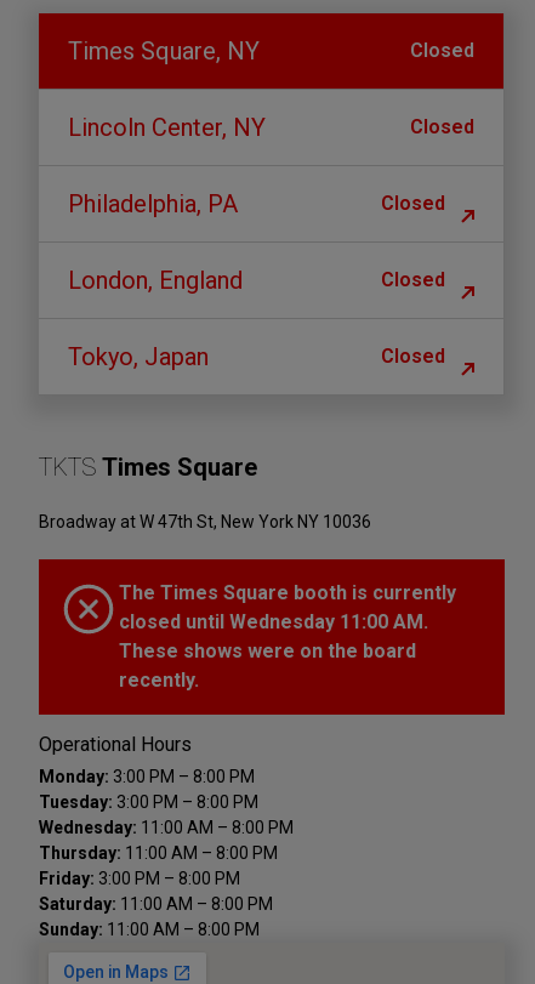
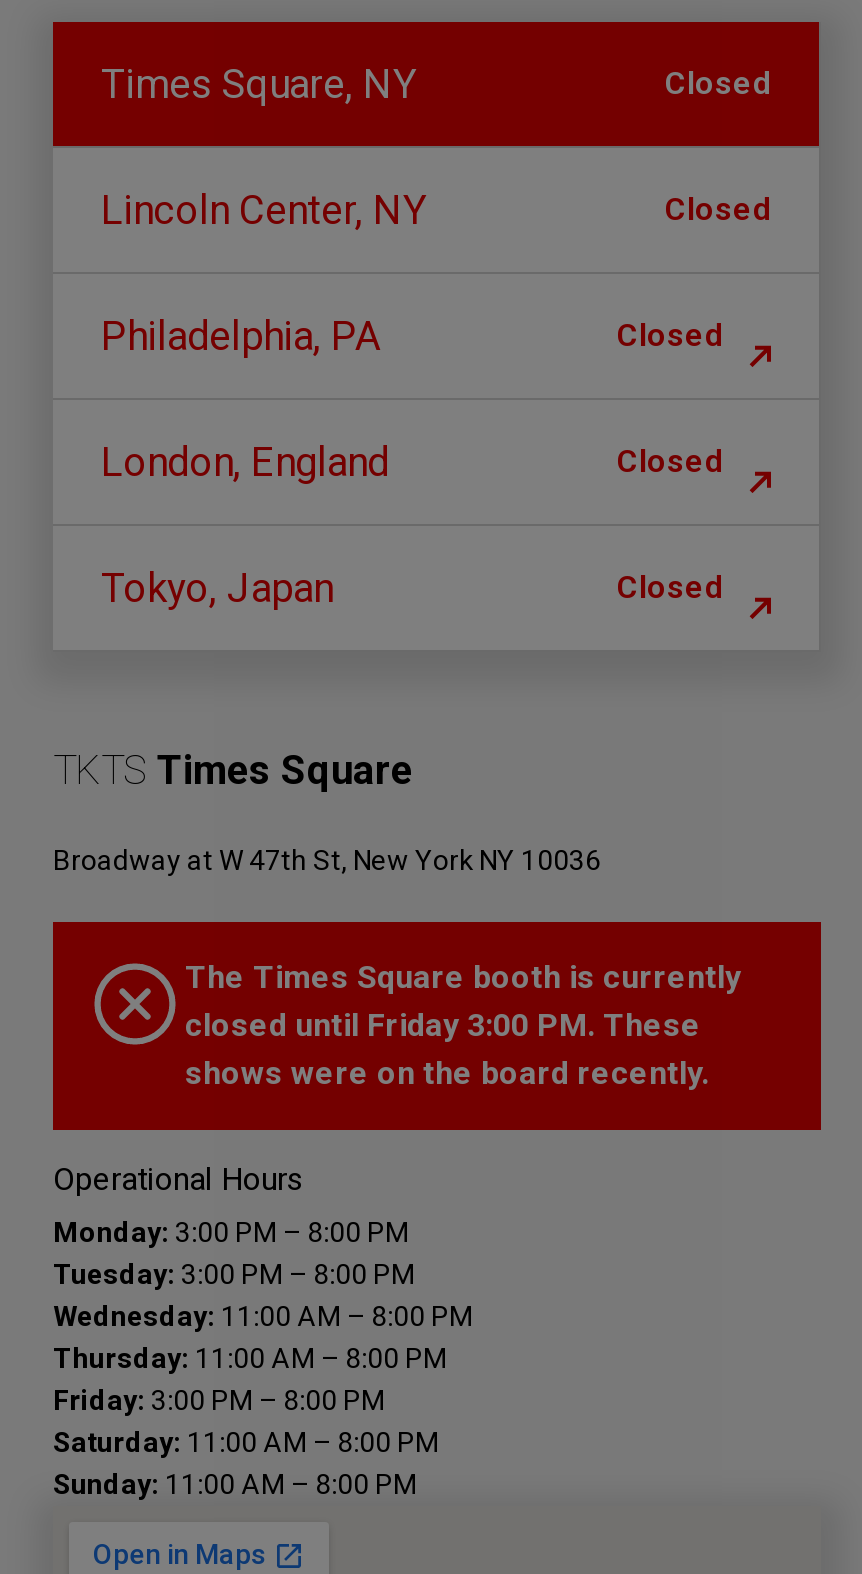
[119,610,428,691] closed until Wednesday 11:00 AM. | These shows were on the board | recently. -> [185,1006,709,1092] closed until Friday 3:00 PM. These | shows were on the board recently.

